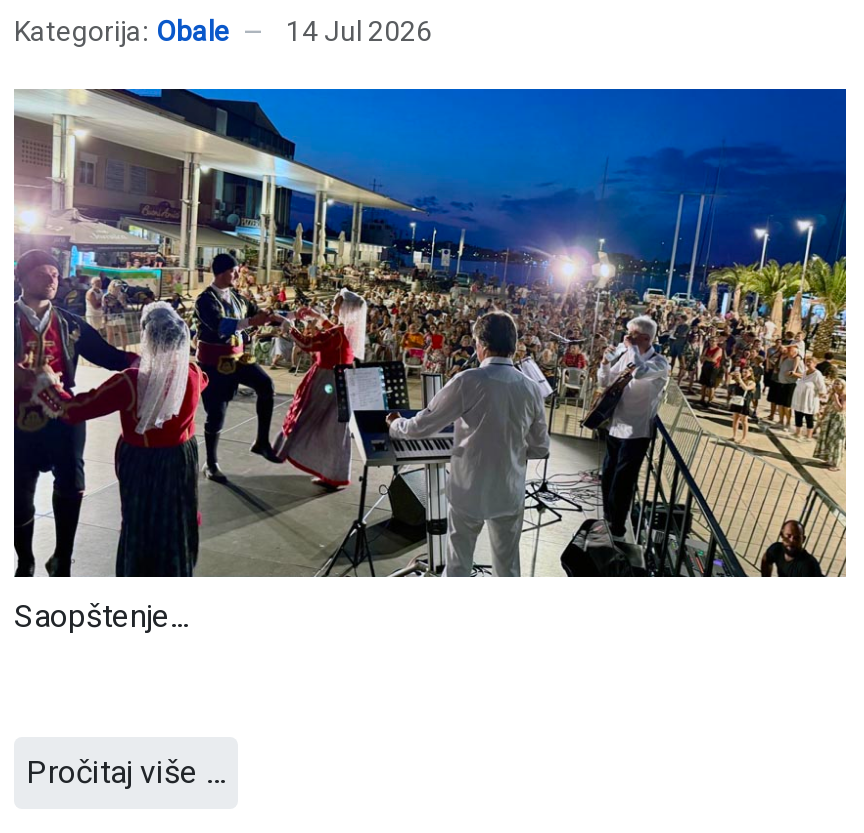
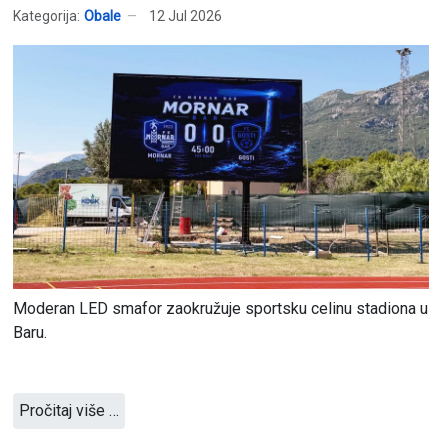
[14,15,432,47] Kategorija: Obale 14 Jul 2026 -> [13,8,222,24] Kategorija: Obale 12 Jul 2026
[12,87,848,635] [image] | Saopštenje... -> [12,45,430,342] [image] | Moderan LED smafor zaokružuje sportsku celinu stadiona u | Baru.

